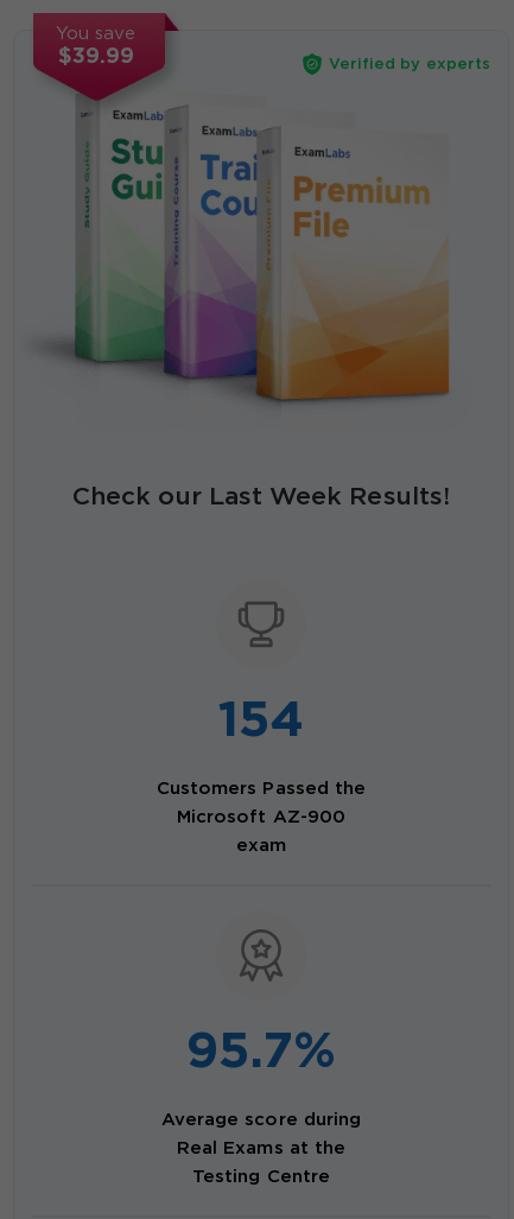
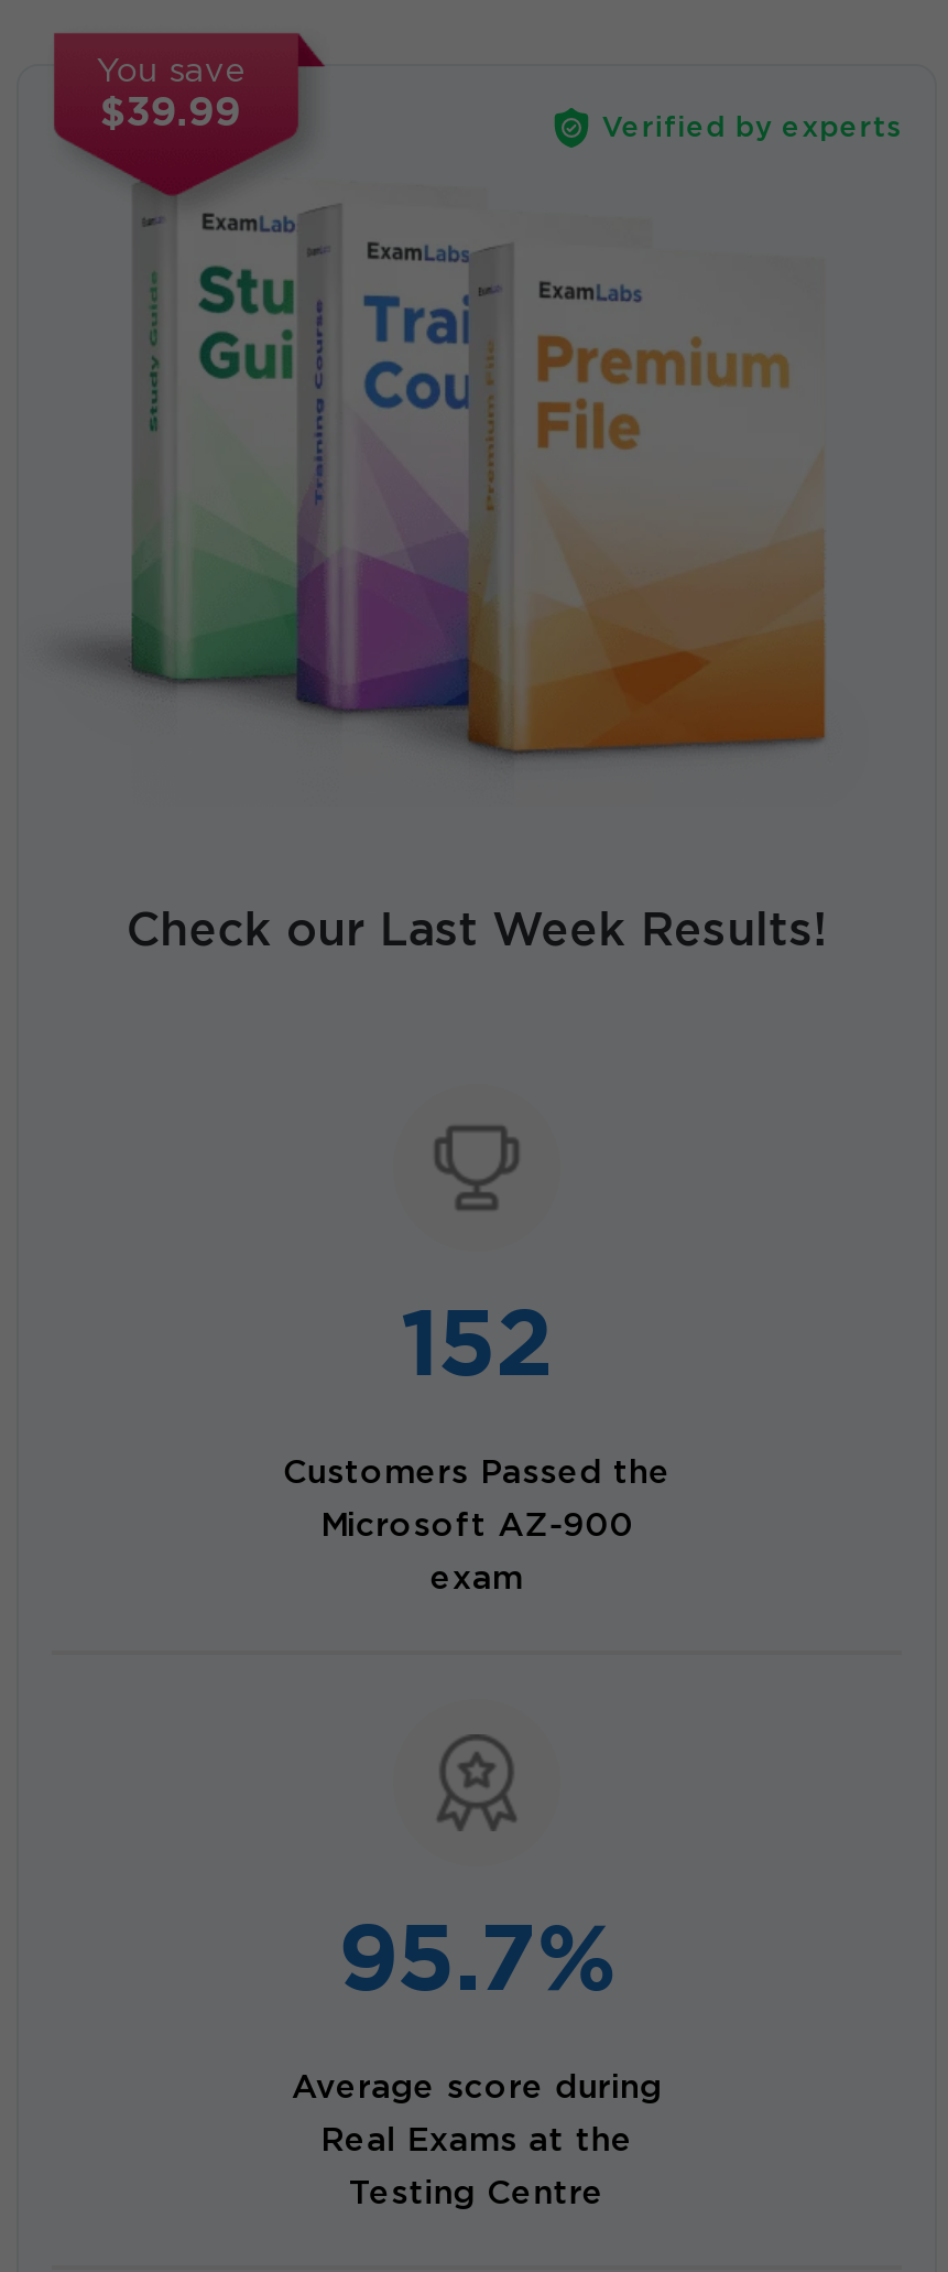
[218,699,304,744] 154 -> [401,1307,553,1391] 152

